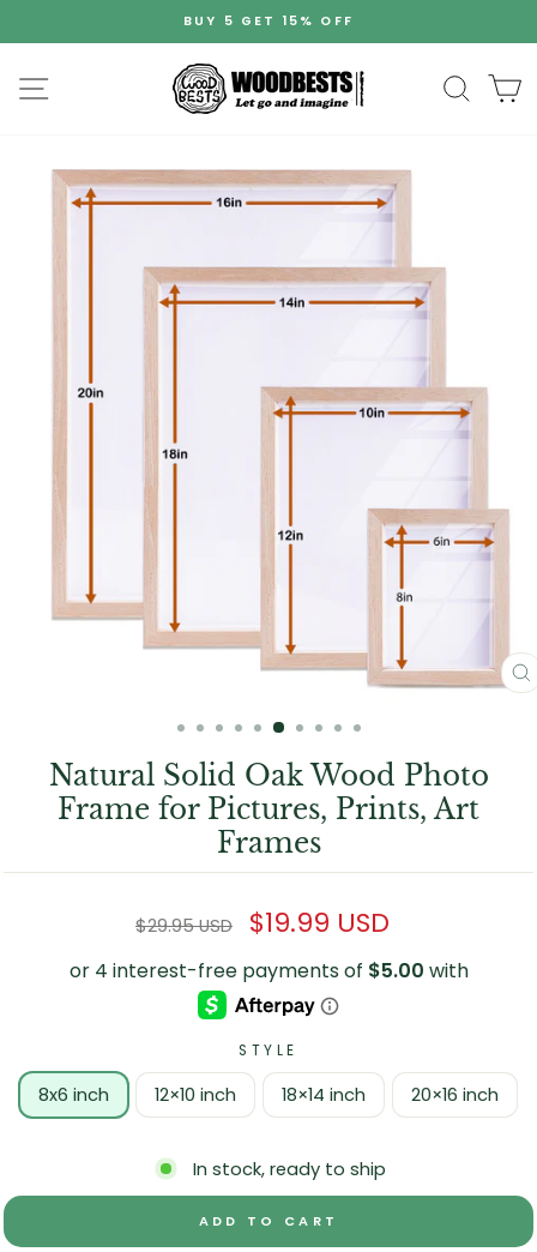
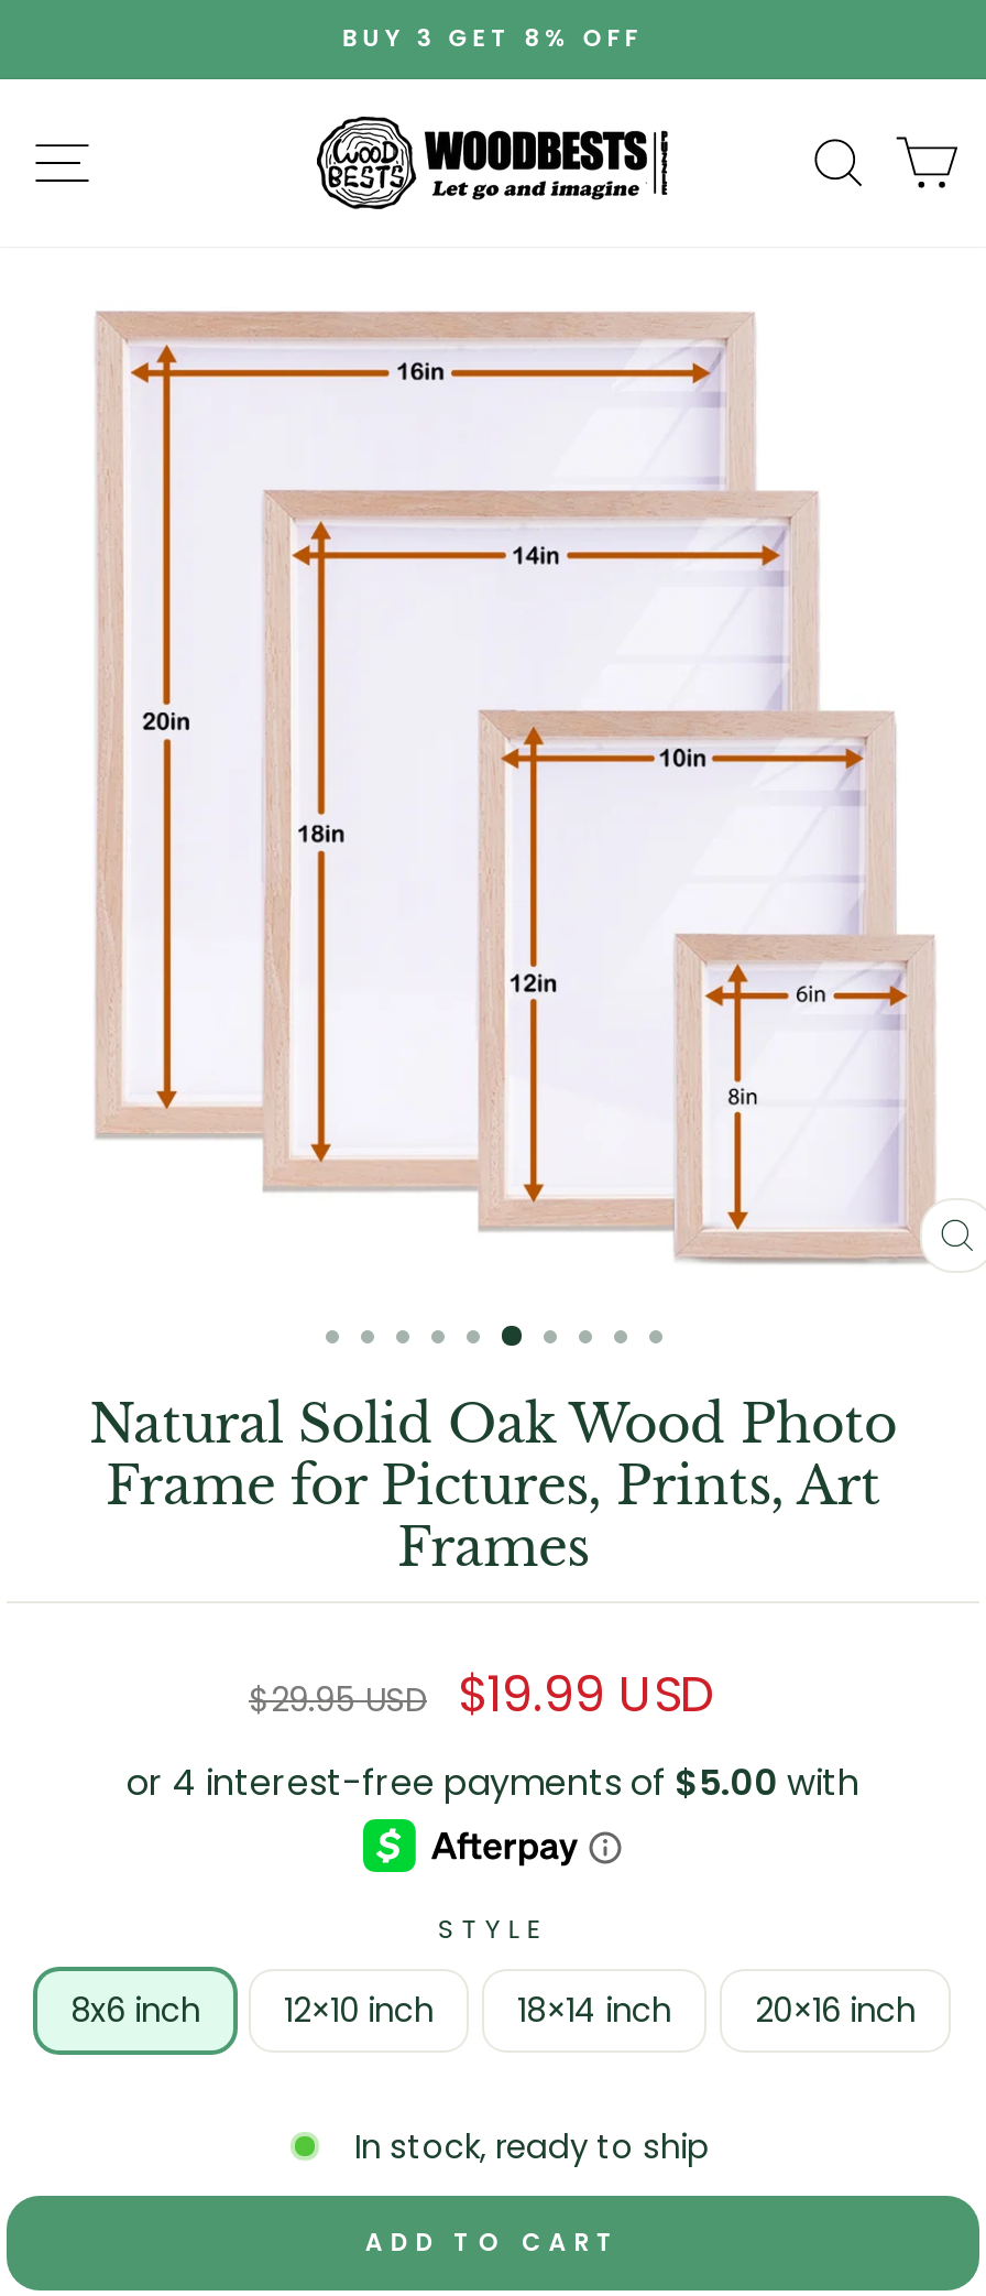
[184,12,353,30] BUY 5 GET 15% OFF -> [343,22,643,55] BUY 3 GET 8% OFF

